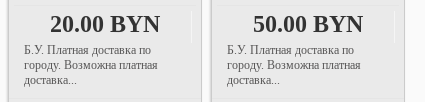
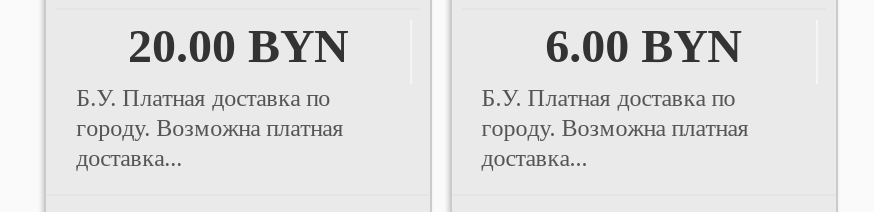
[253,11,363,37] 50.00 BYN -> [545,20,741,72] 6.00 BYN

